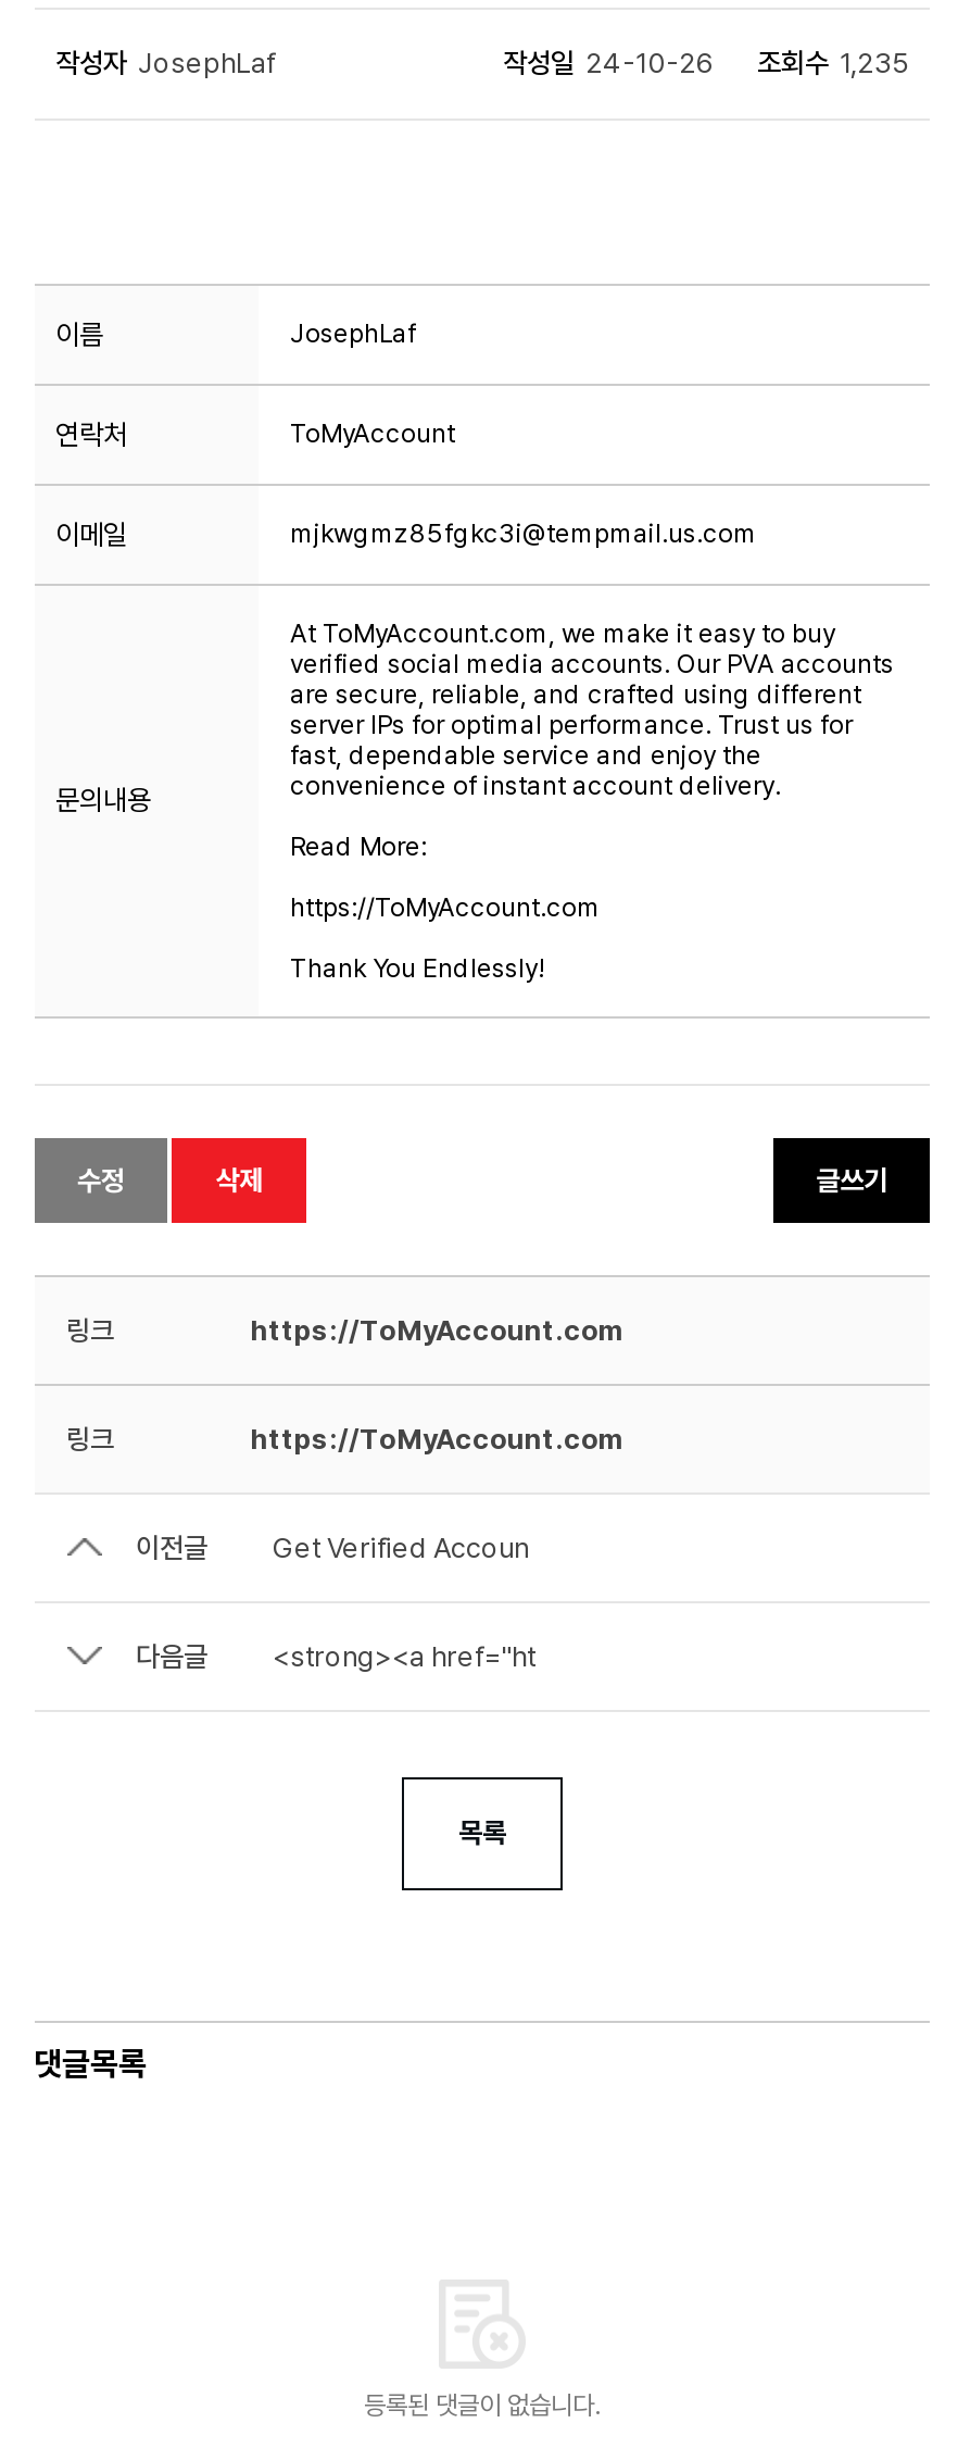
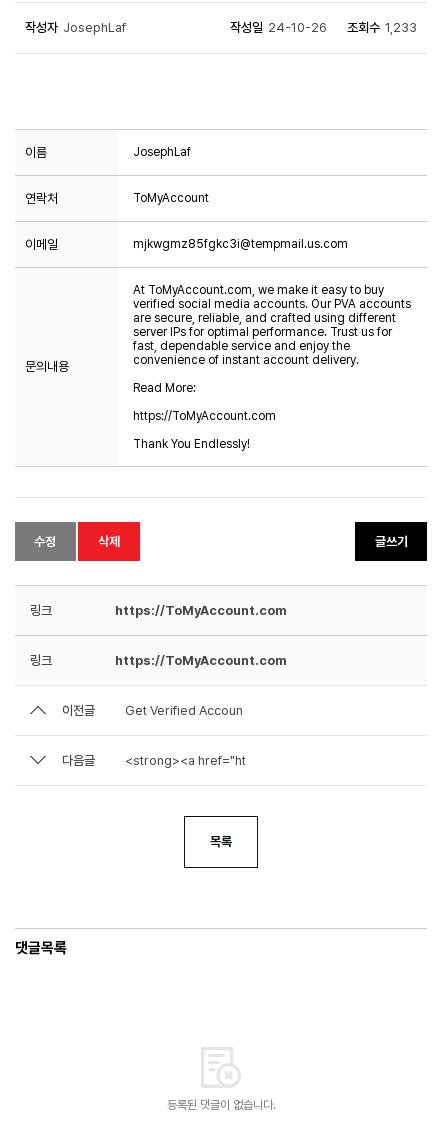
[503,47,909,80] 작성일 24-10-26 조회수 1,235 -> [230,20,417,35] 작성일 24-10-26 조회수 1,233

